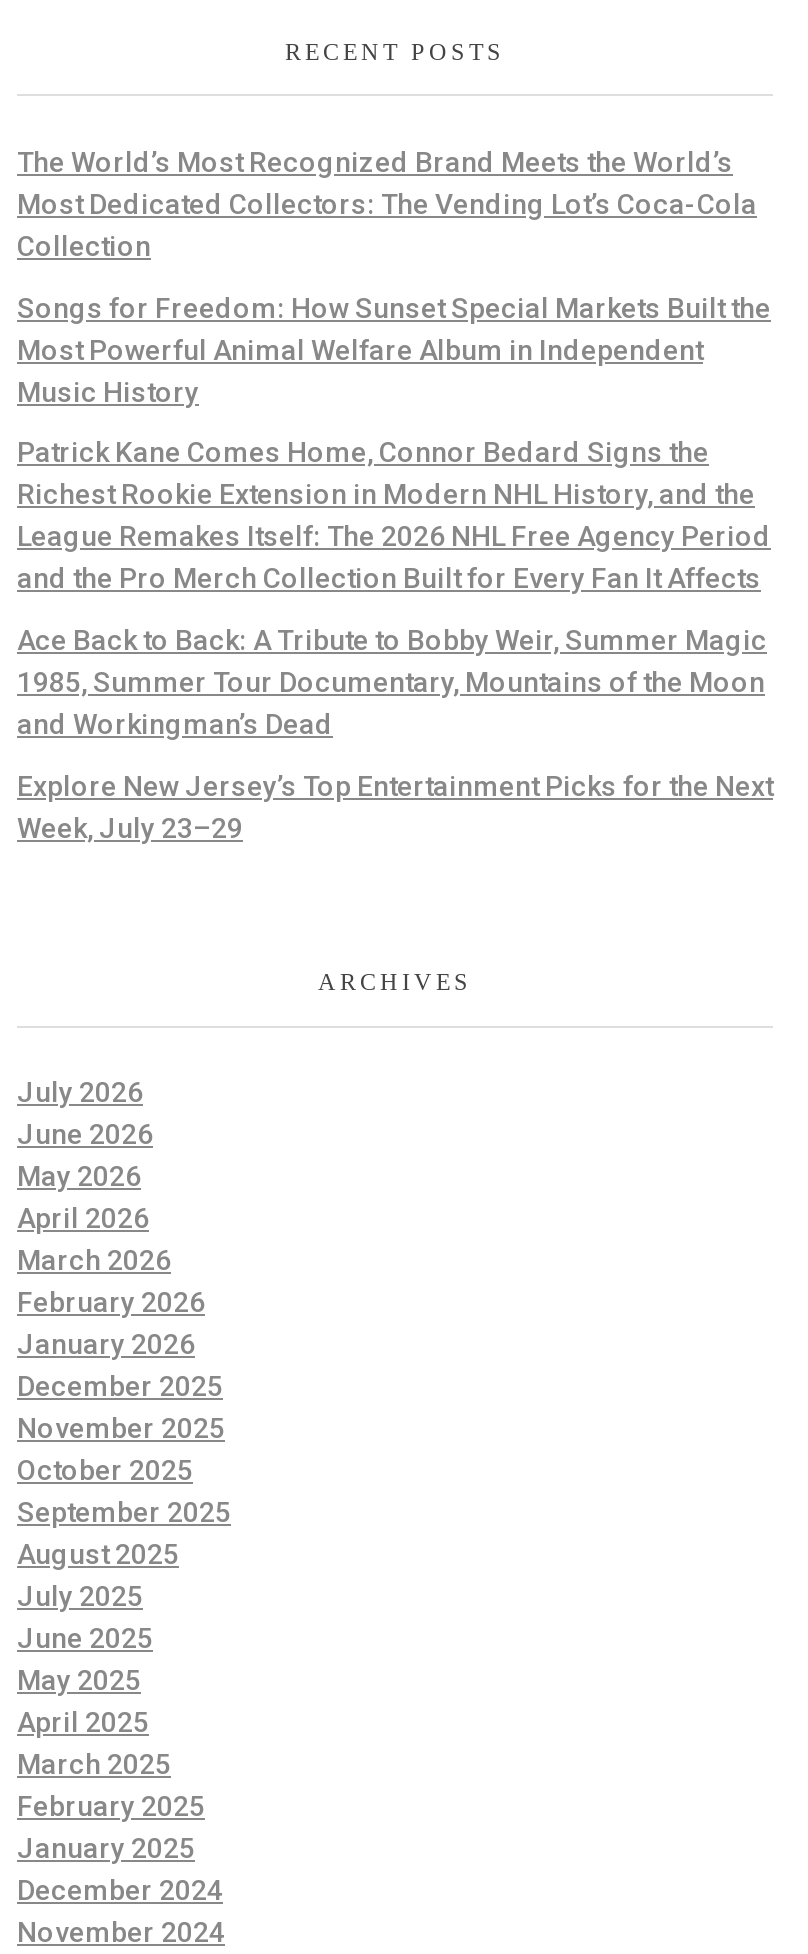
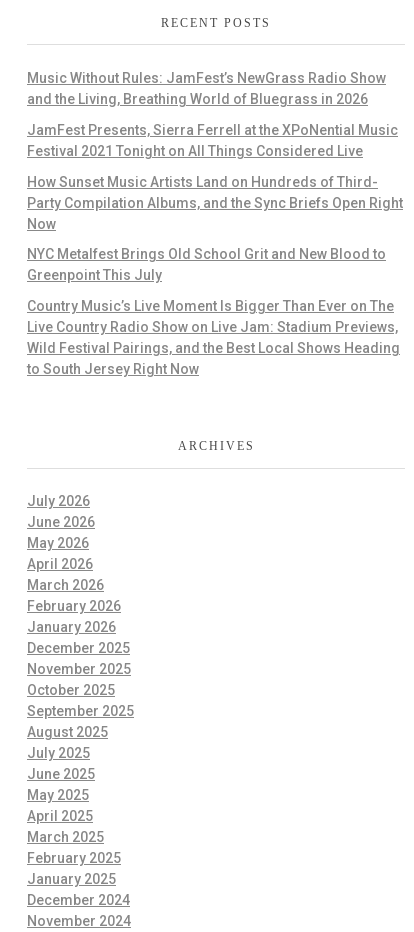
[17,146,757,262] The World’s Most Recognized Brand Meets the World’s | Most Dedicated Collectors: The Vending Lot’s Coca-Cola | Collection -> [27,70,386,107] Music Without Rules: JamFest’s NewGrass Radio Show | and the Living, Breathing World of Bluegrass in 2026
[17,291,771,407] Songs for Freedom: How Sunset Special Markets Built the | Most Powerful Animal Welfare Album in Independent | Music History -> [27,122,398,159] JamFest Presents, Sierra Ferrell at the XPoNential Music | Festival 2021 Tonight on All Things Considered Live
[17,437,771,595] Patrick Kane Comes Home, Connor Bedard Signs the | Richest Rookie Extension in Modern NHL History, and the | League Remakes Itself: The 2026 NHL Free Agency Period | and the Pro Merch Collection Built for Every Fan It Affects -> [27,173,403,231] How Sunset Music Artists Land on Hundreds of Third- | Party Compilation Albums, and the Sync Briefs Open Right | Now
[17,625,767,741] Ace Back to Back: A Tribute to Bobby Weir, Summer Magic | 1985, Summer Tour Documentary, Mountains of the Moon | and Workingman’s Dead -> [27,246,386,283] NYC Metalfest Brings Old School Grit and New Blood to | Greenpoint This July
[17,770,773,844] Explore New Jersey’s Top Entertainment Picks for the Next | Week, July 23–29 -> [27,298,400,377] Country Music’s Live Moment Is Bigger Than Ever on The | Live Country Radio Show on Live Jam: Stadium Previews, | Wild Festival Pairings, and the Best Local Shows Heading | to South Jersey Right Now

